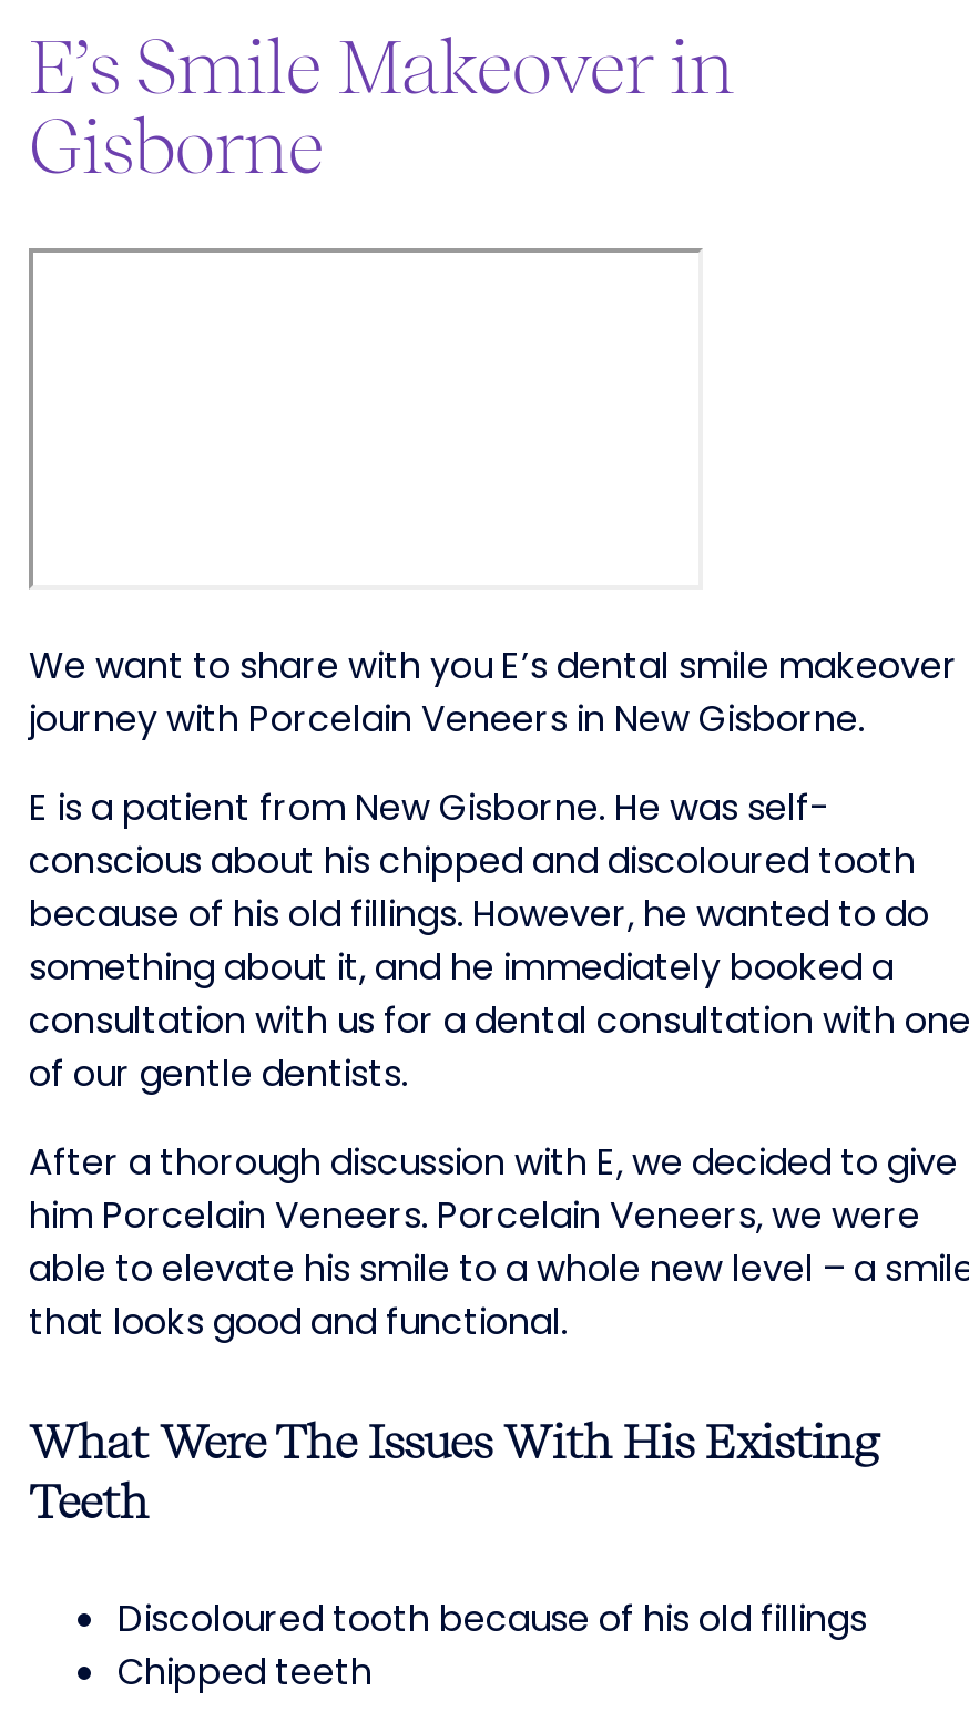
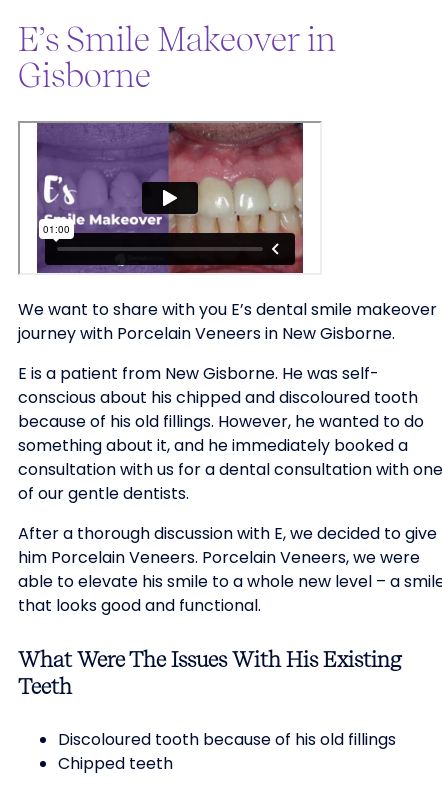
none -> [36,122,304,274] [image]

